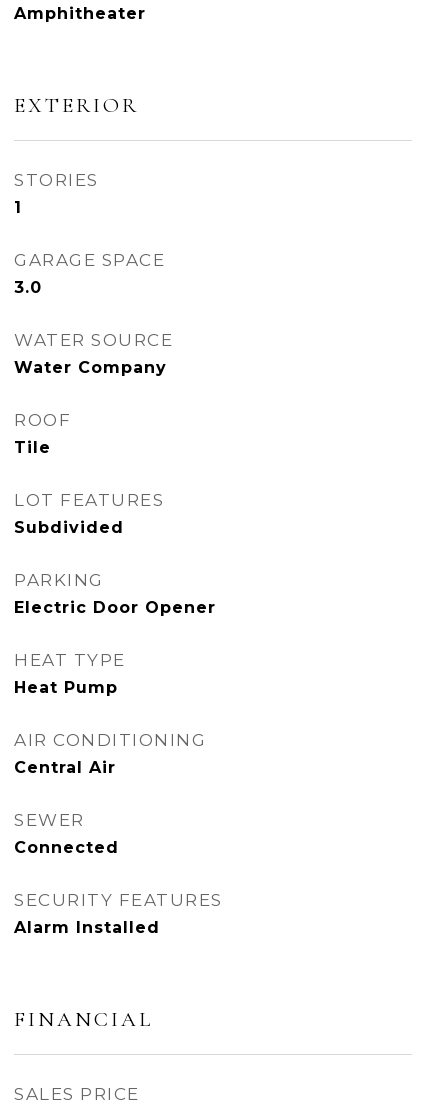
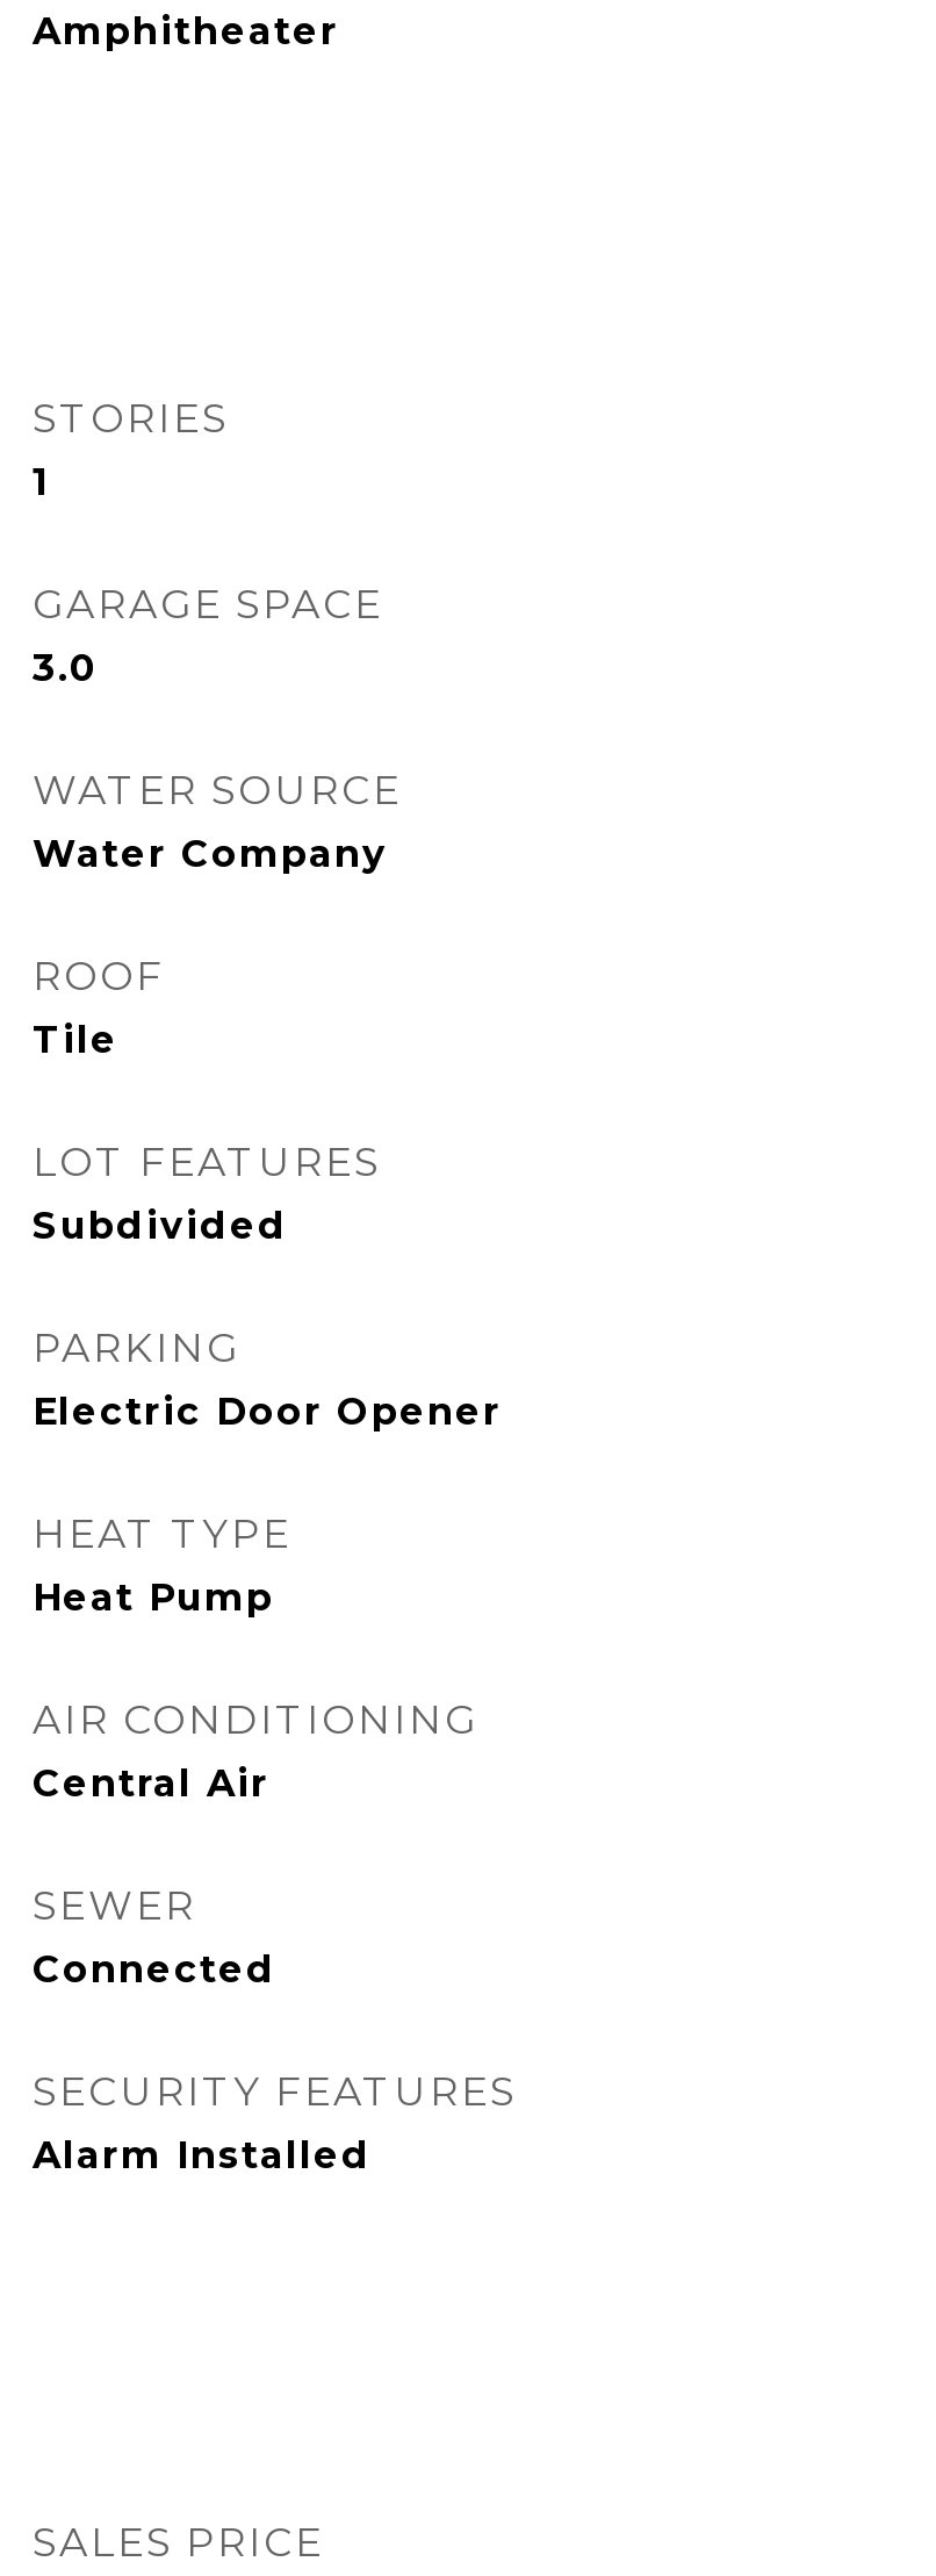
[14,93,139,118] EXTERIOR -> none
[14,1007,153,1032] FINANCIAL -> none

